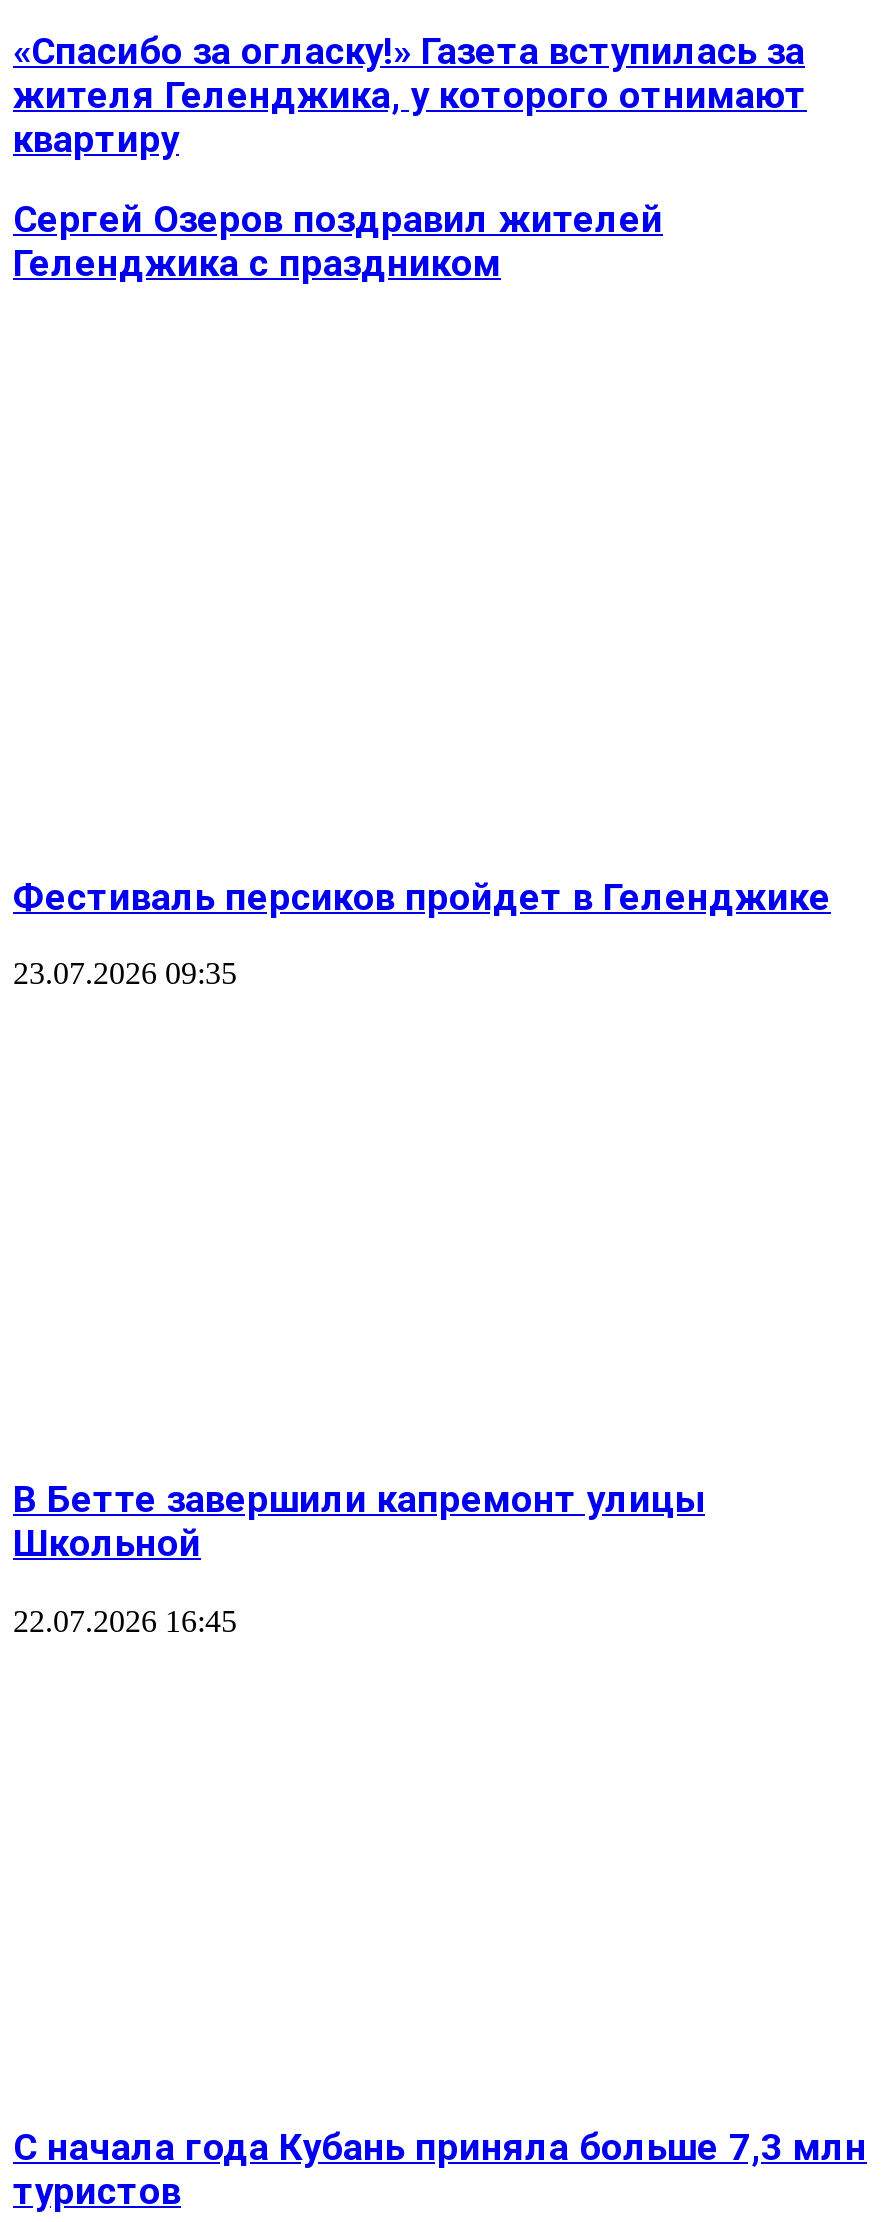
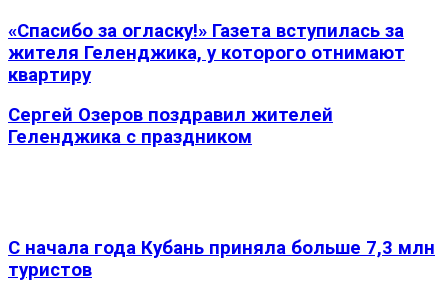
[13,875,831,991] Фестиваль персиков пройдет в Геленджике | 23.07.2026 09:35 -> none
[13,1478,705,1638] В Бетте завершили капремонт улицы | Школьной | 22.07.2026 16:45 -> none

